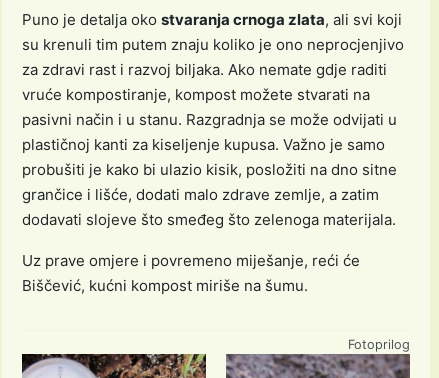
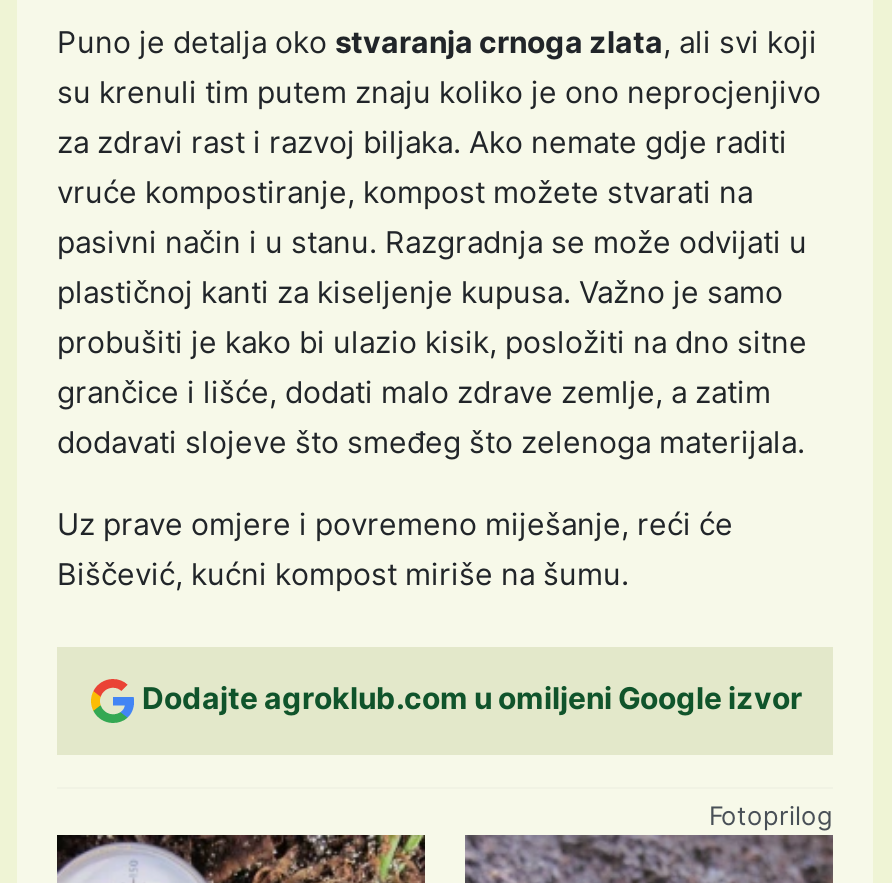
none -> [142,679,802,717] Dodajte agroklub.com u omiljeni Google izvor

